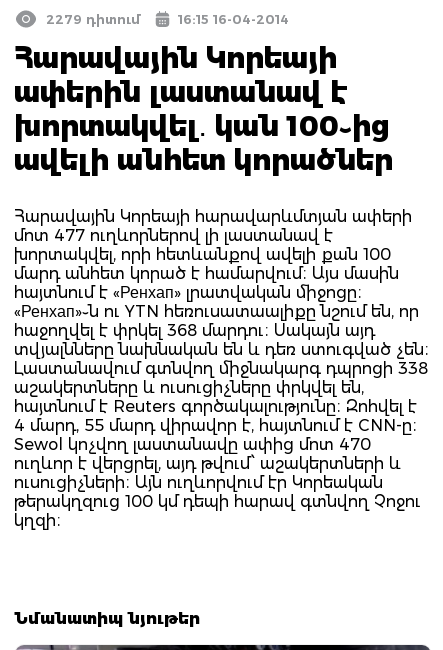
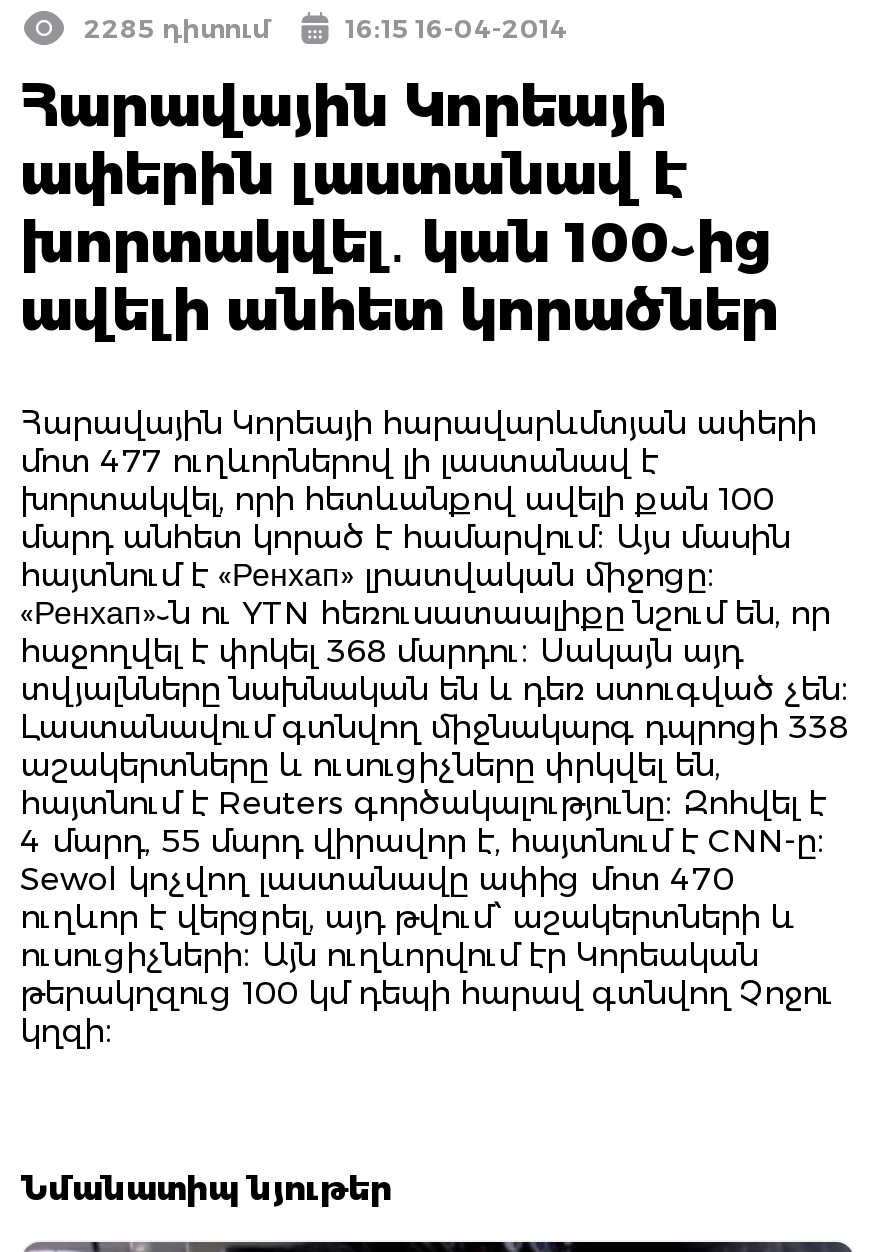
[46,11,140,27] 2279 դիտում -> [84,11,270,43] 2285 դիտում

